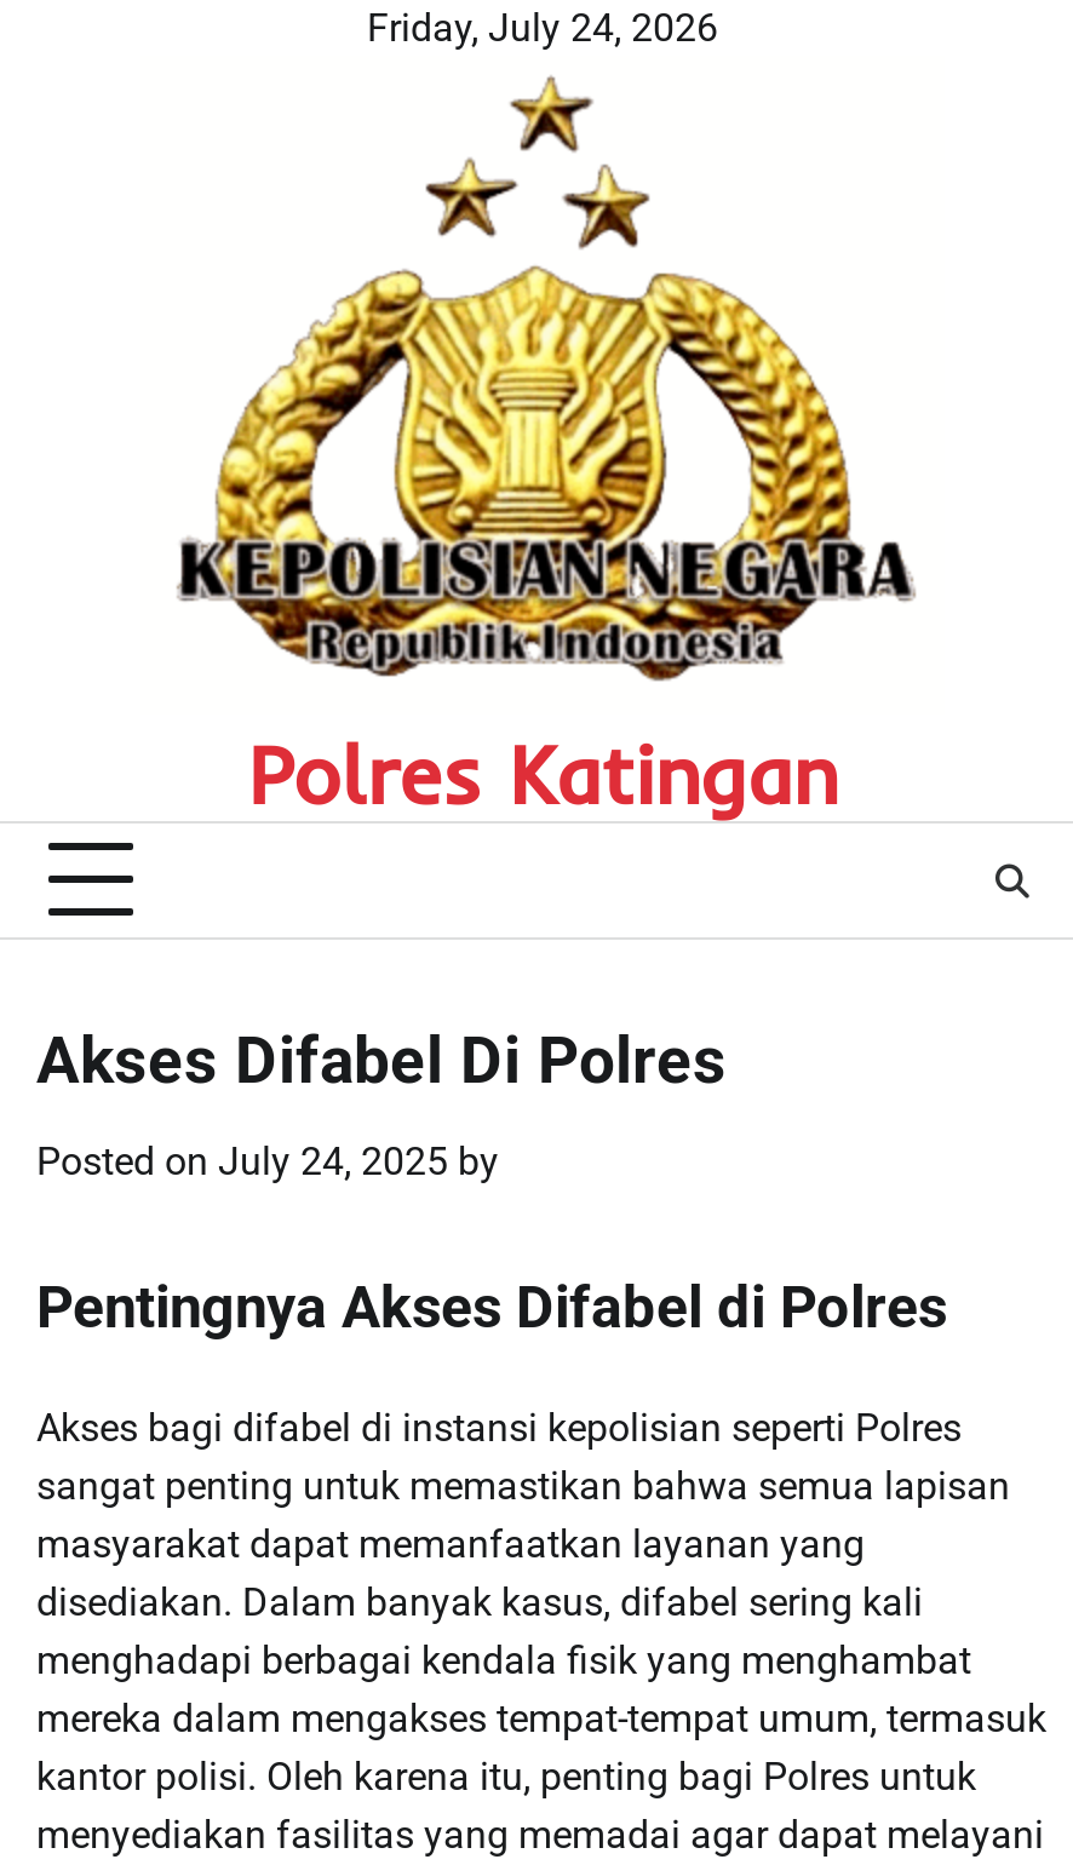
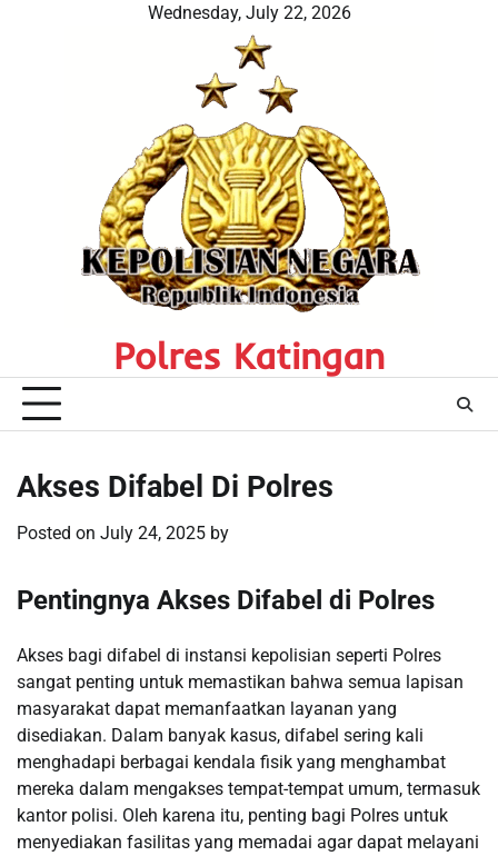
[367,5,718,51] Friday, July 24, 2026 -> [147,2,351,23] Wednesday, July 22, 2026

